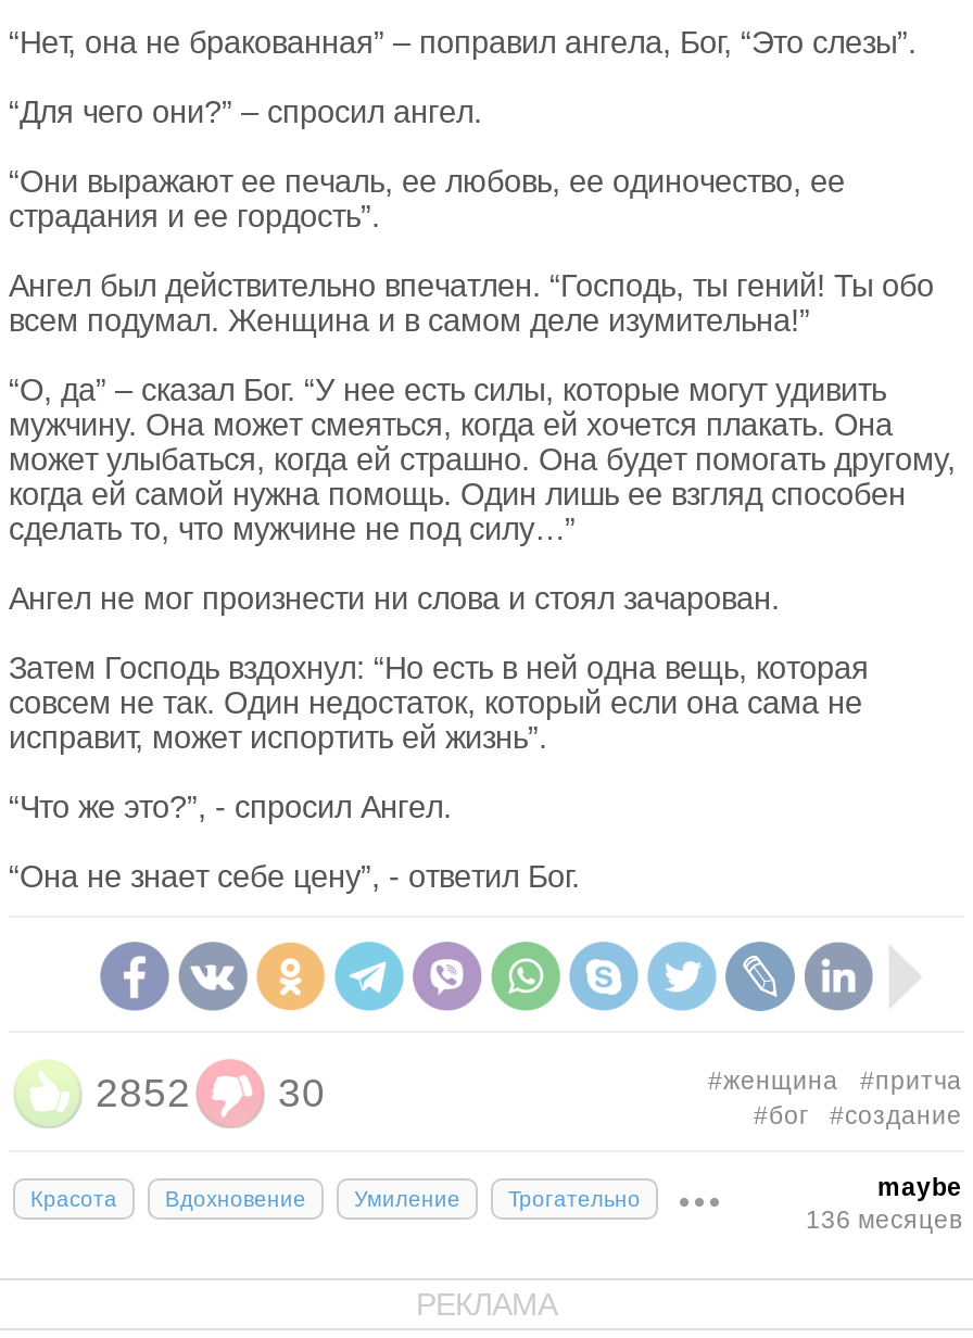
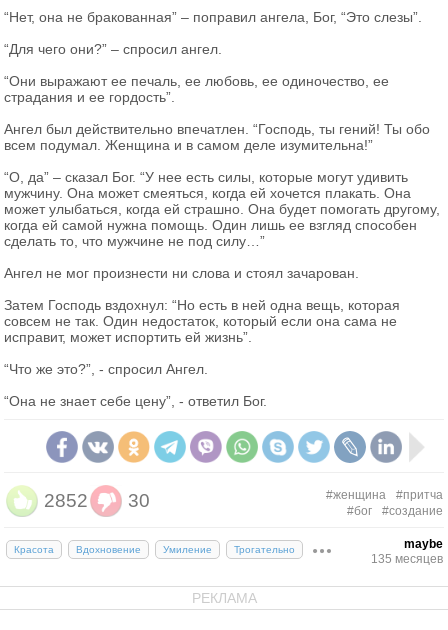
[806,1207,962,1233] 136 месяцев -> [371,553,443,565] 135 месяцев

